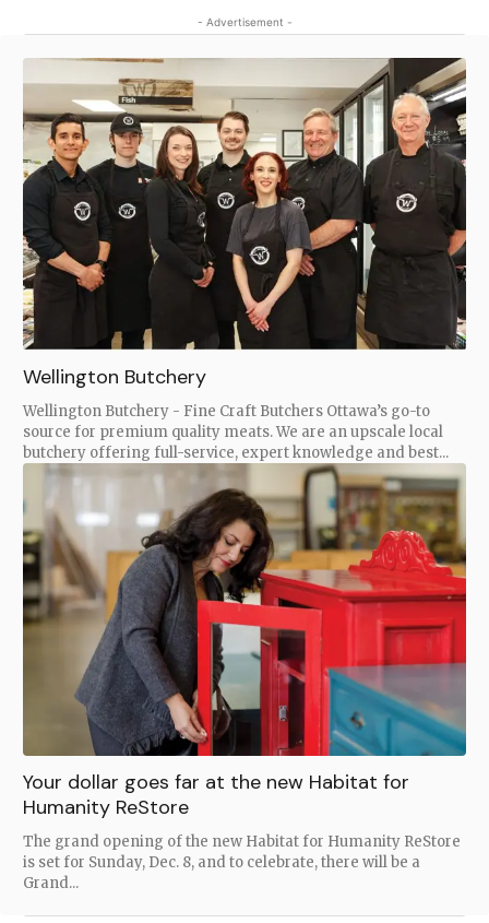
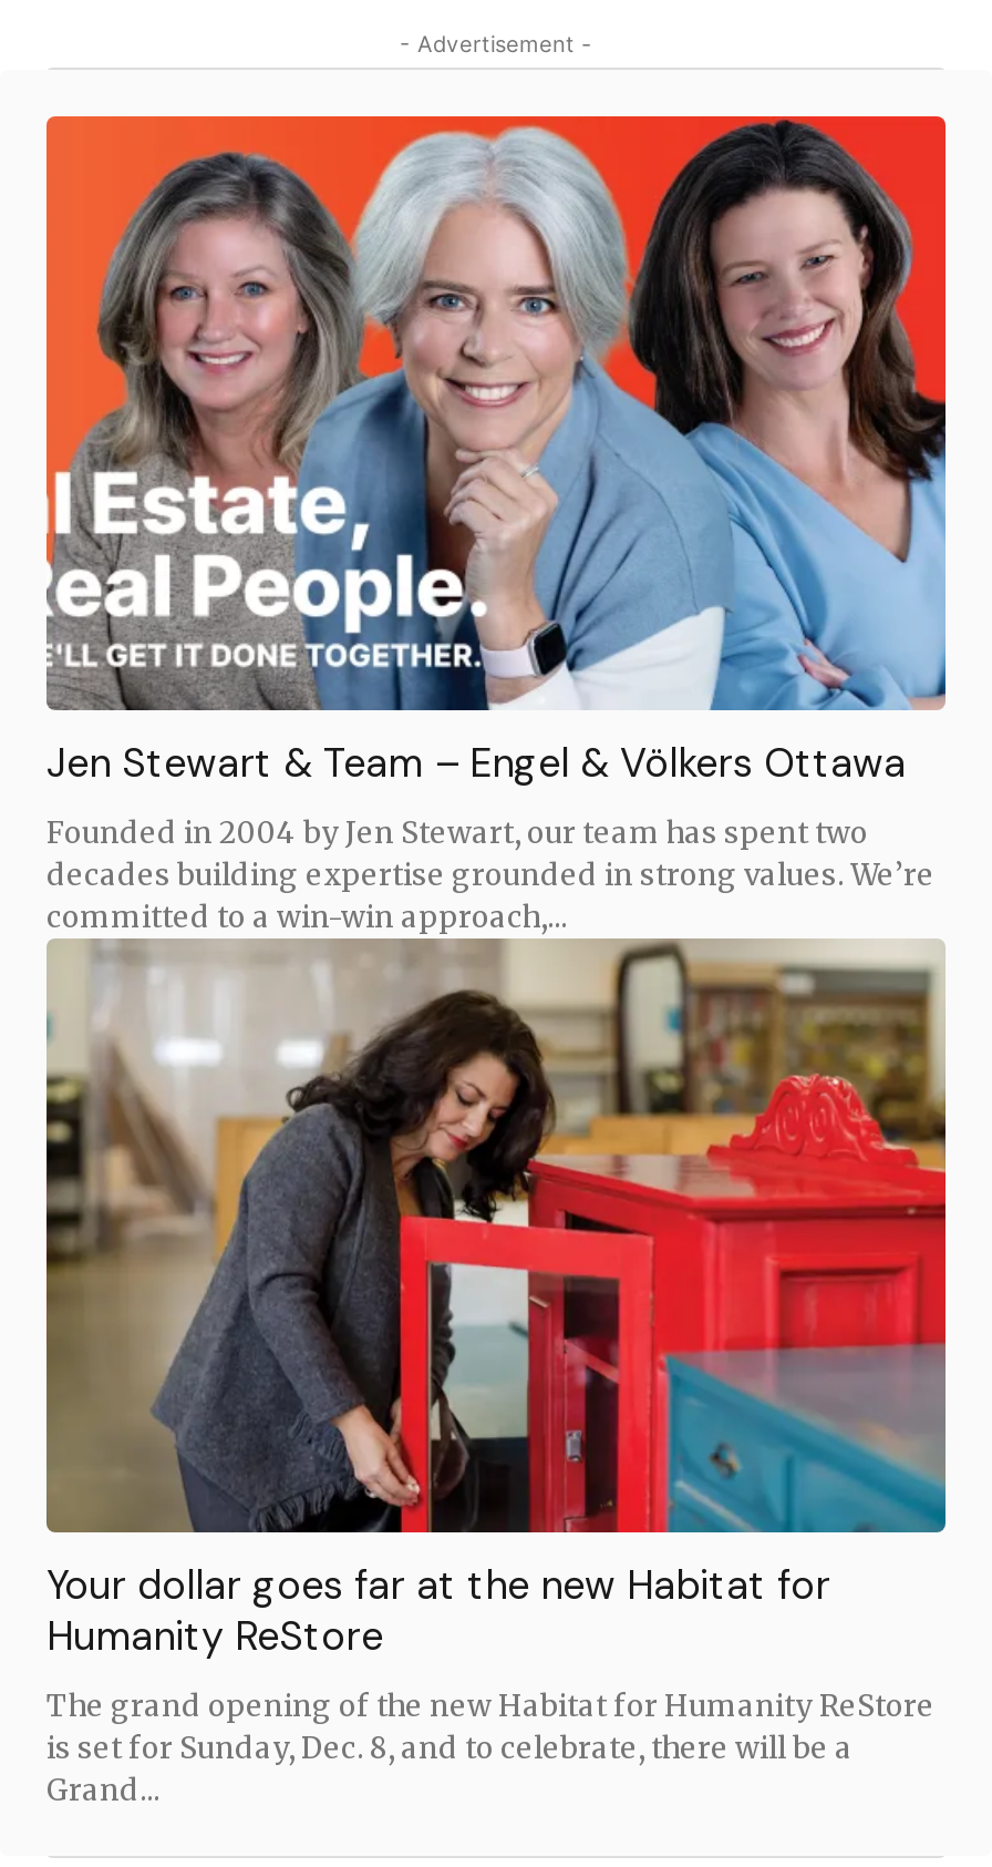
[22,57,467,390] [image] | Wellington Butchery -> [44,114,948,790] [image] | Jen Stewart & Team – Engel & Völkers Ottawa
[23,402,449,462] Wellington Butchery - Fine Craft Butchers Ottawa’s go-to | source for premium quality meats. We are an upscale local | butchery offering full-service, expert knowledge and best... -> [46,814,934,936] Founded in 2004 by Jen Stewart, our team has spent two | decades building expertise grounded in strong values. We’re | committed to a win-win approach,...

